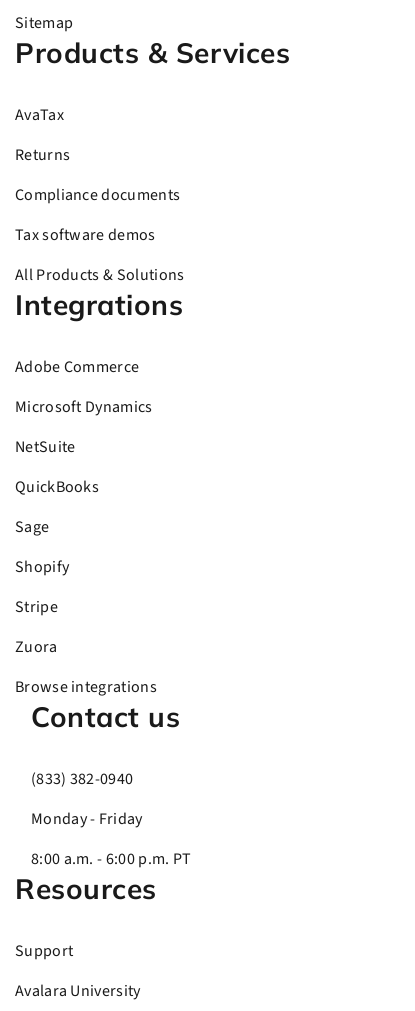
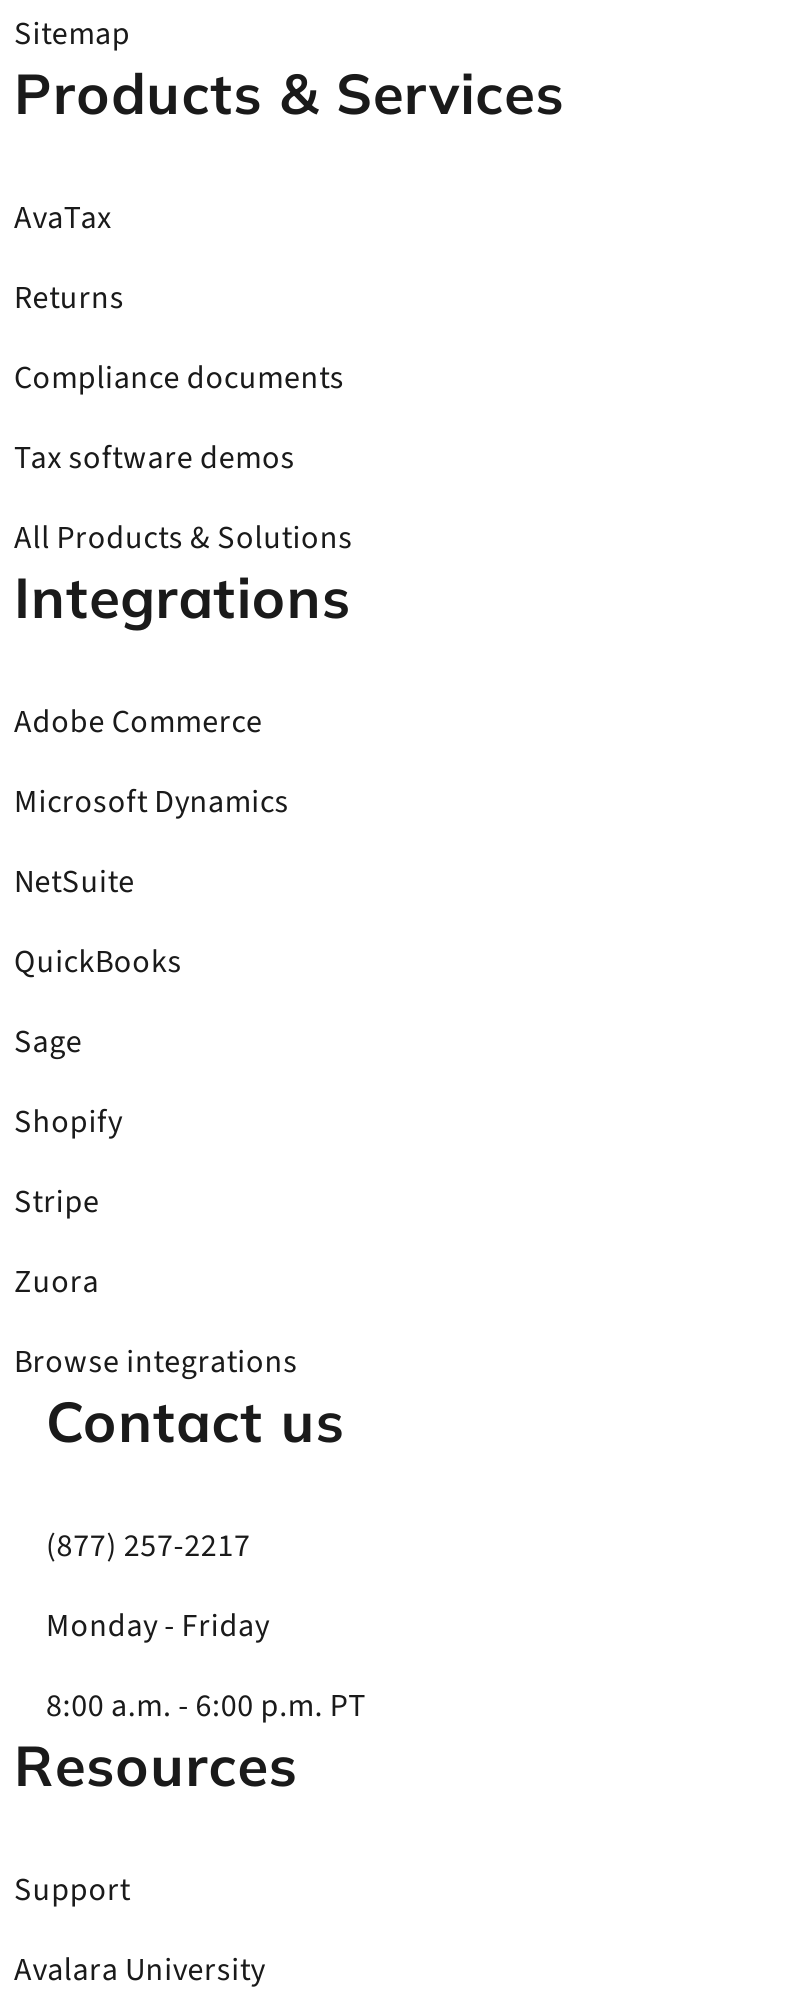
[31,768,133,790] (833) 382-0940 -> [46,1524,251,1568] (877) 257-2217

